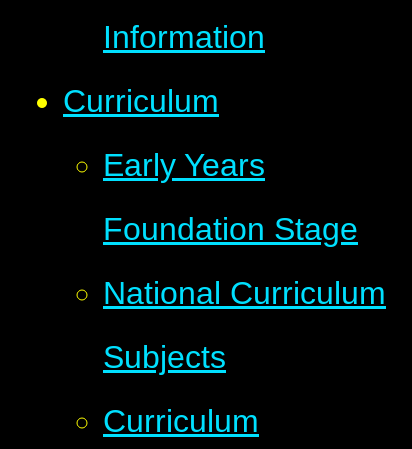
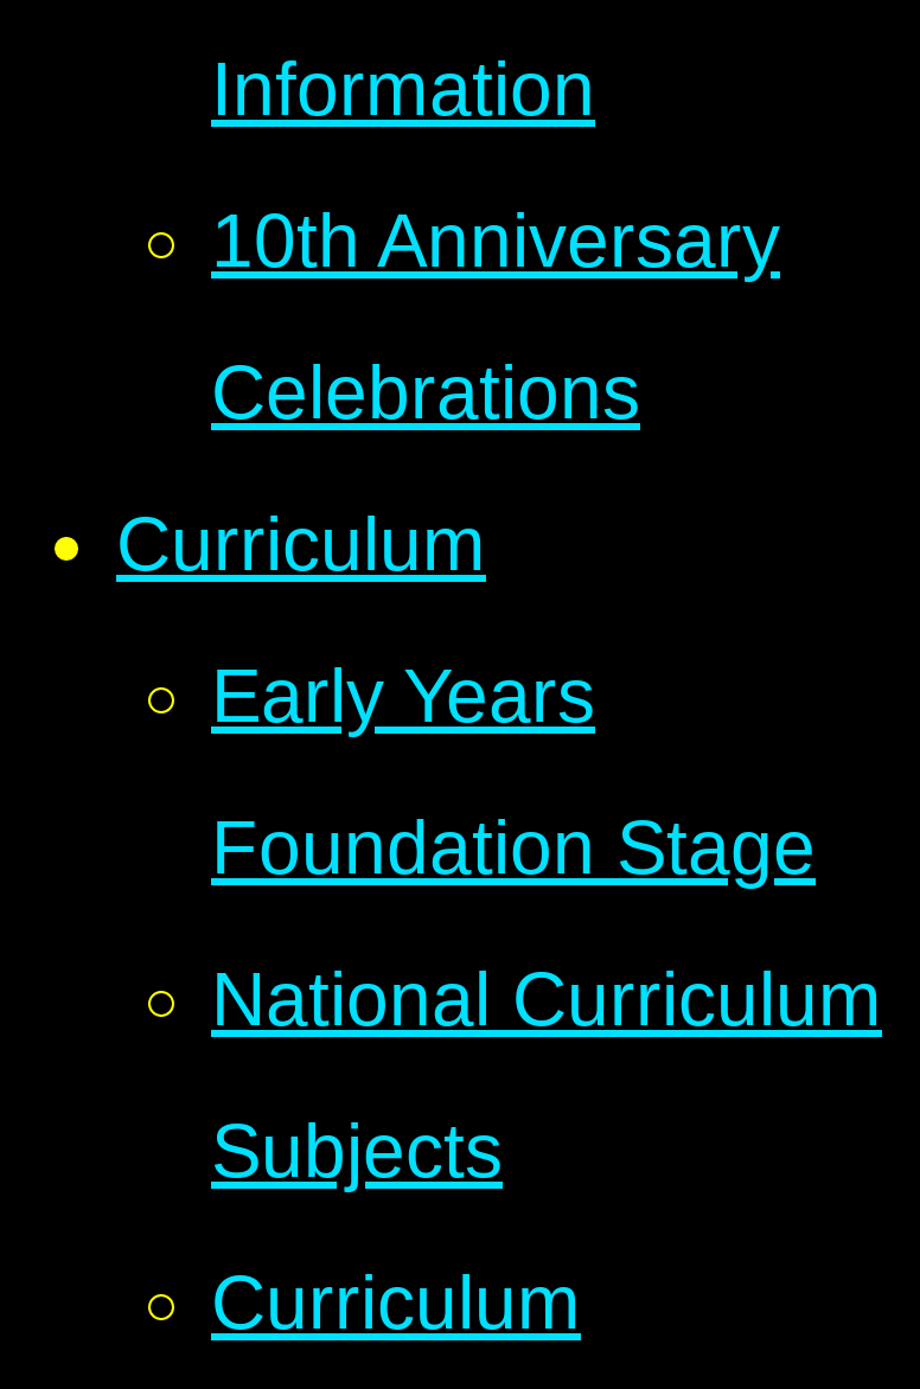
none -> [211,197,780,434] 10th Anniversary | Celebrations

